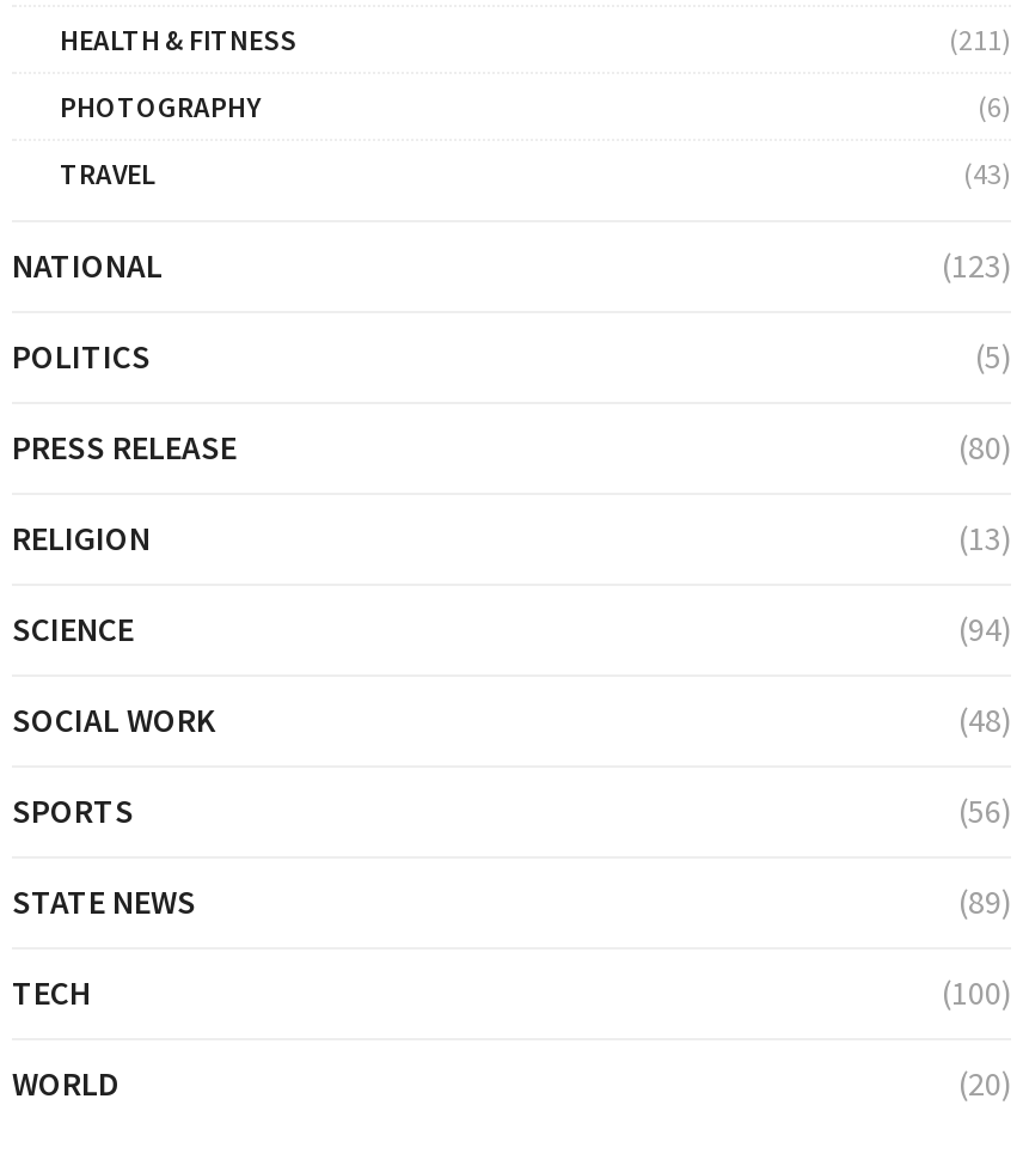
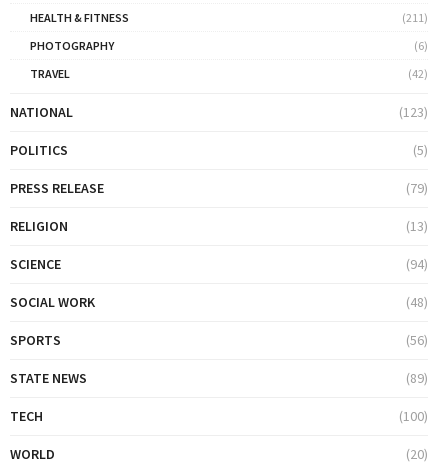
[963,155,1011,191] (43) -> [408,66,428,81] (42)
[958,426,1011,469] (80) -> [406,179,428,197] (79)

